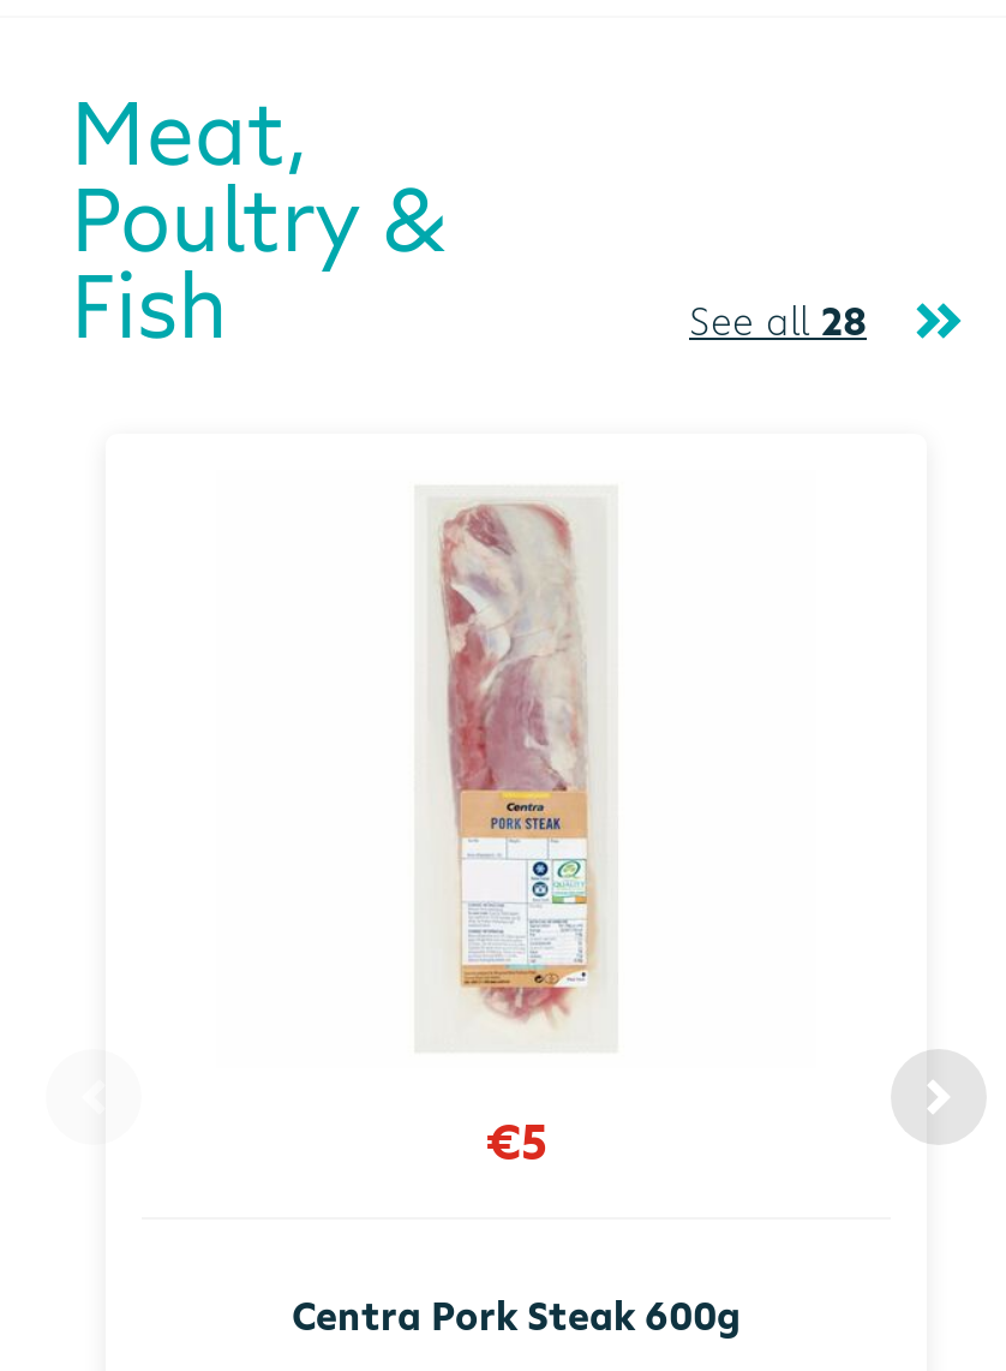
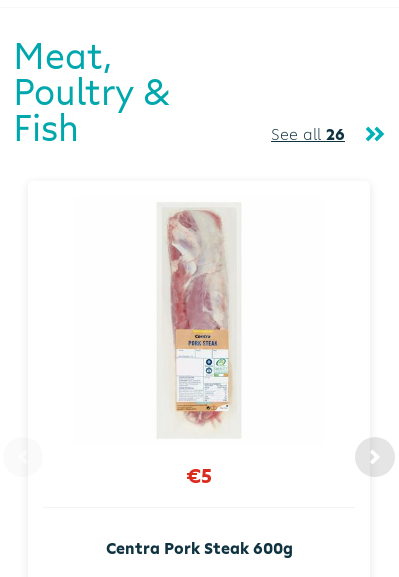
[689,294,867,347] See all 28 -> [271,123,345,145] See all 26

